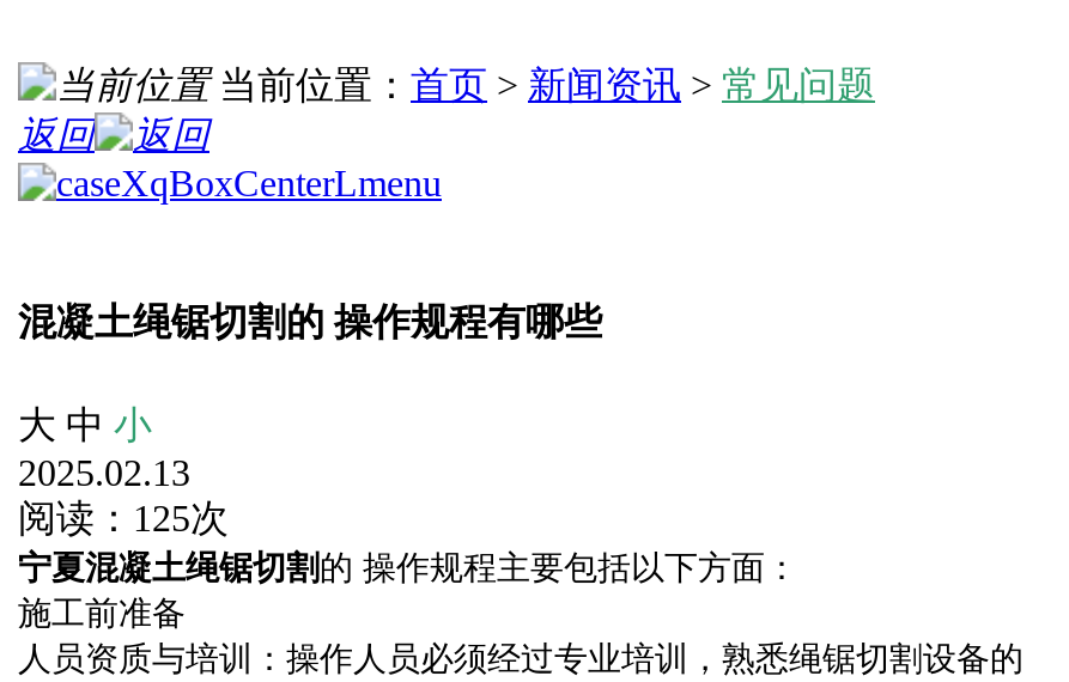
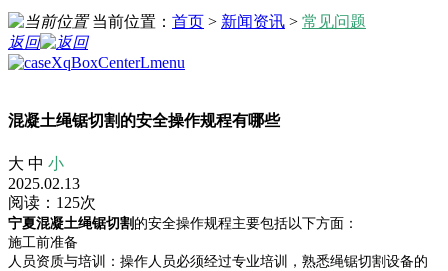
[18,302,602,343] 混凝土绳锯切割的 操作规程有哪些 -> [8,112,280,129] 混凝土绳锯切割的安全操作规程有哪些
[18,549,798,585] 宁夏混凝土绳锯切割的 操作规程主要包括以下方面： -> [8,215,358,230] 宁夏混凝土绳锯切割的安全操作规程主要包括以下方面：

